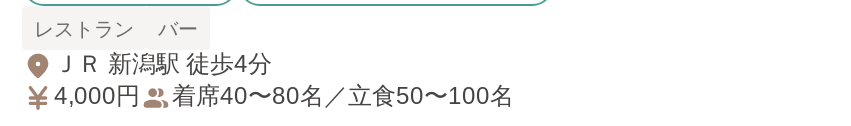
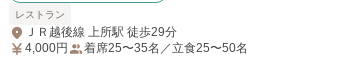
[54,17,272,78] バー | ＪＲ 新潟駅 徒歩4分 -> [25,25,177,39] ＪＲ越後線 上所駅 徒歩29分
[172,82,514,110] 着席40〜80名／立食50〜100名 -> [84,41,248,55] 着席25〜35名／立食25〜50名

